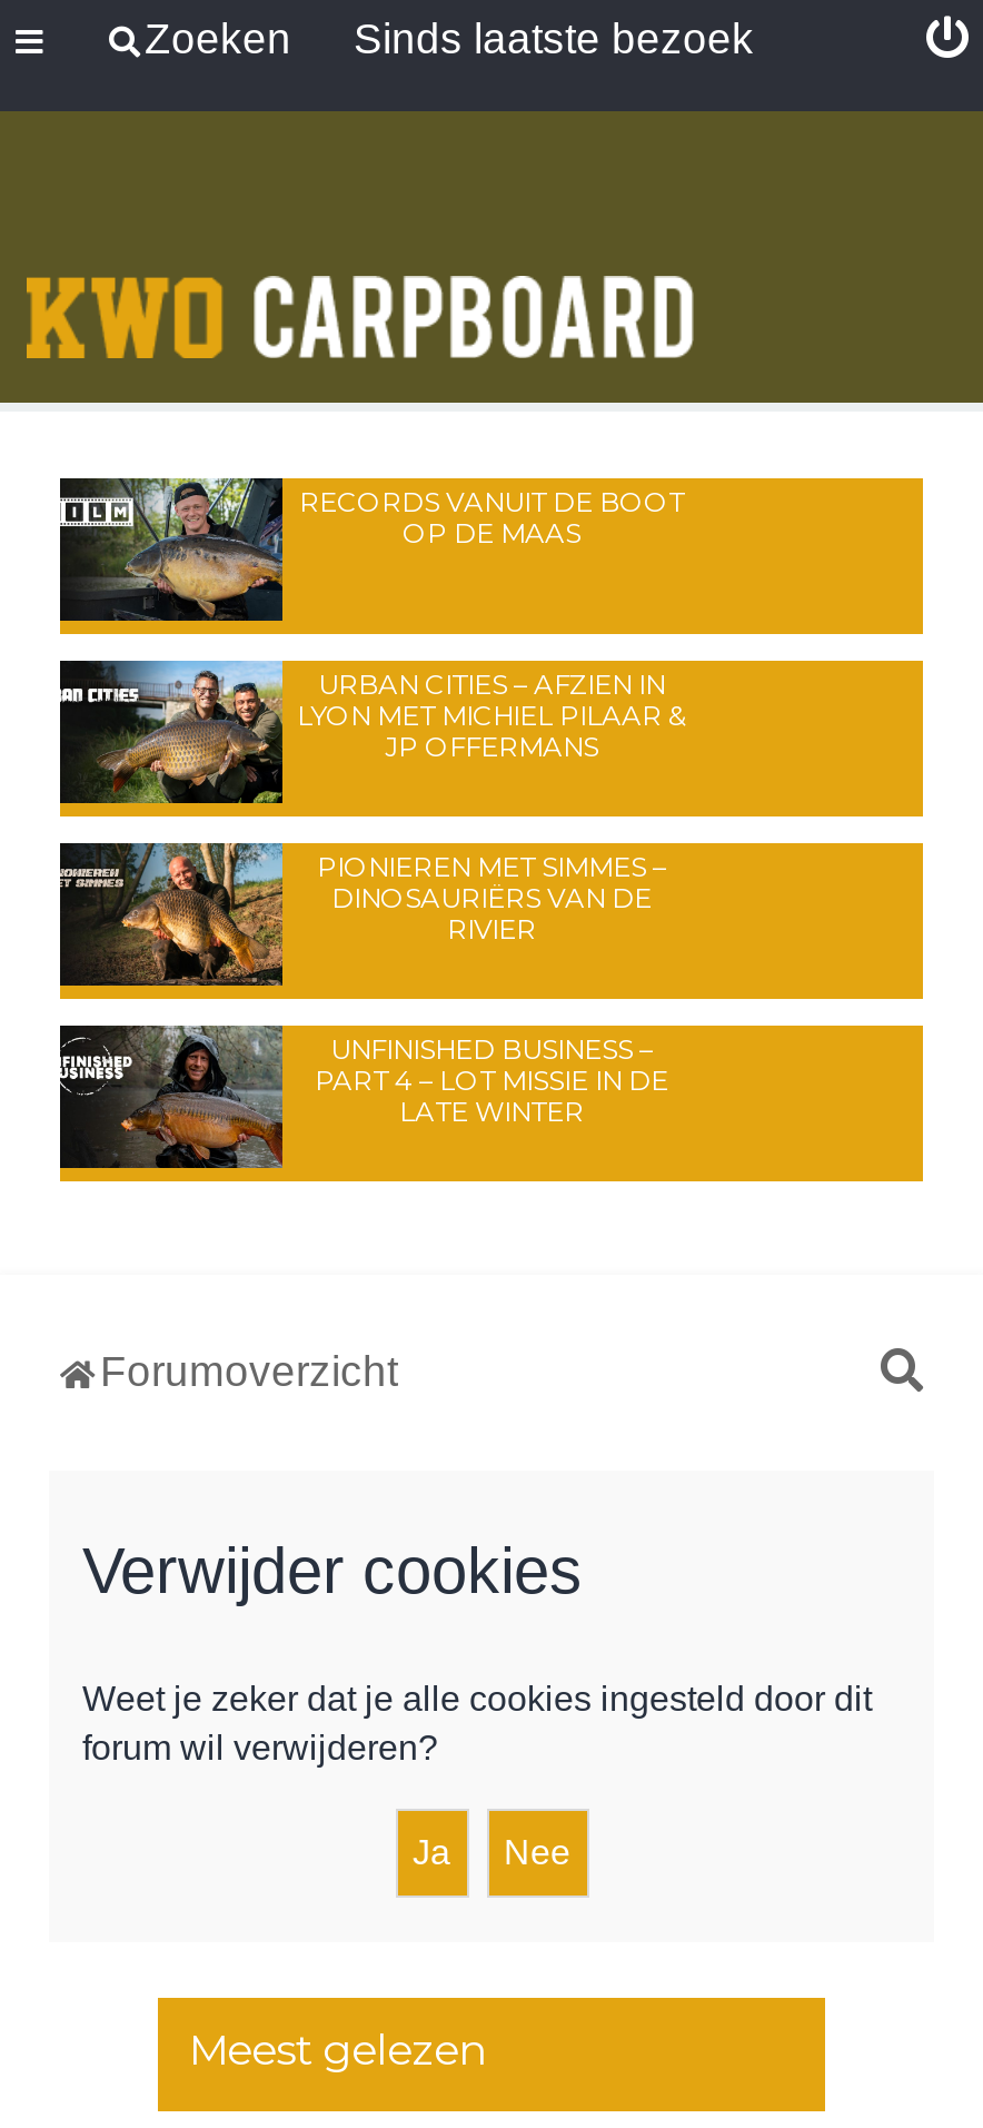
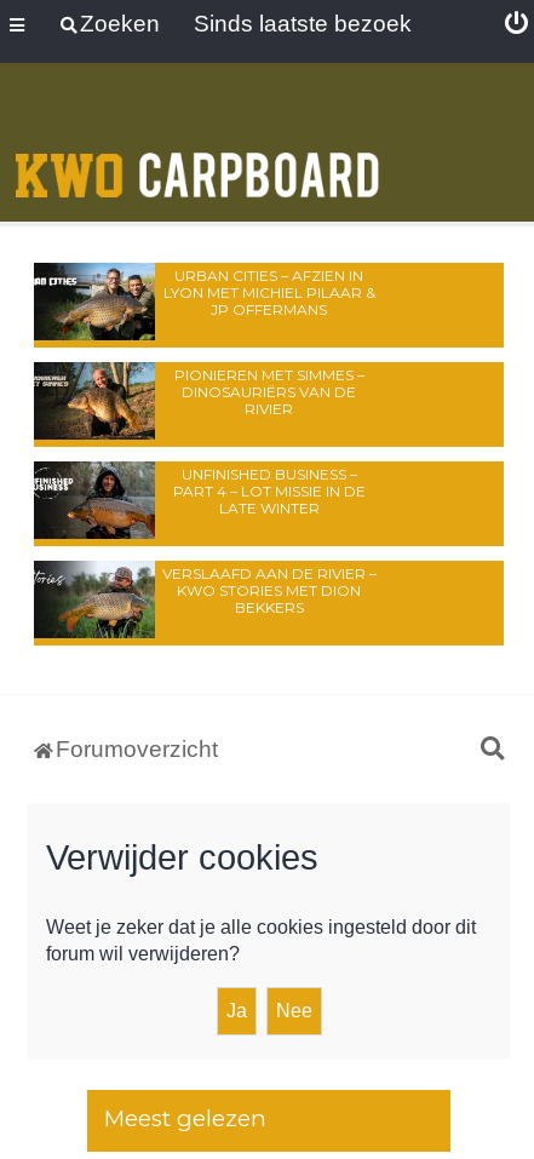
[60,476,684,621] [image] | RECORDS VANUIT DE BOOT | OP DE MAAS -> none
moved [62,656,686,1128] -> [35,260,375,517]: [image] | URBAN CITIES – AFZIEN IN | LYON MET MICHIEL PILAAR & | ... | PART 4 – LOT MISSIE IN DE | LATE WINTER
none -> [34,561,376,639] [image] | VERSLAAFD AAN DE RIVIER – | KWO STORIES MET DION | BEKKERS

